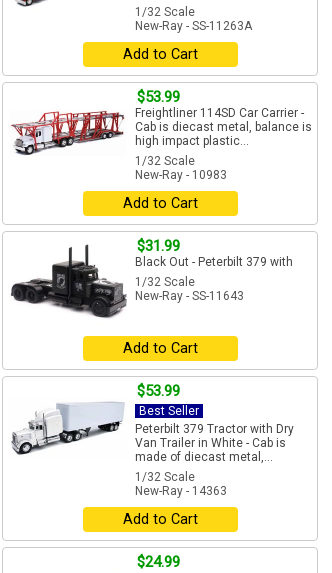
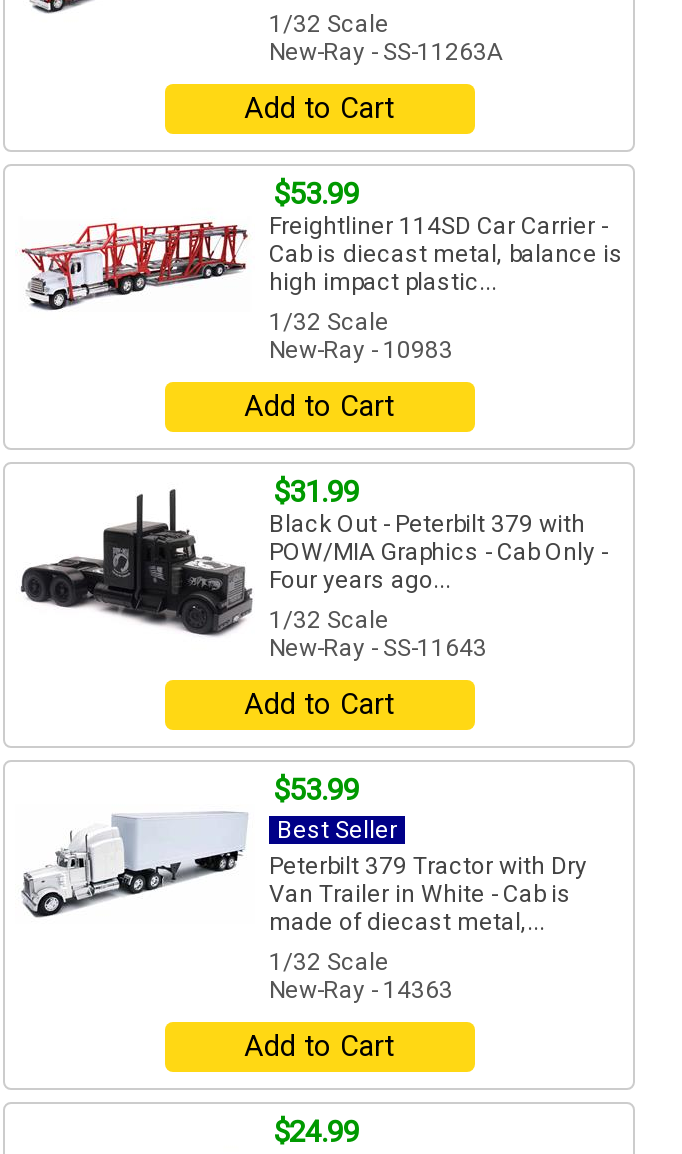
none -> [269,538,607,594] POW/MIA Graphics - Cab Only - | Four years ago...
moved [135,275,244,303] -> [269,606,487,662]: 1/32 Scale | New-Ray - SS-11643

